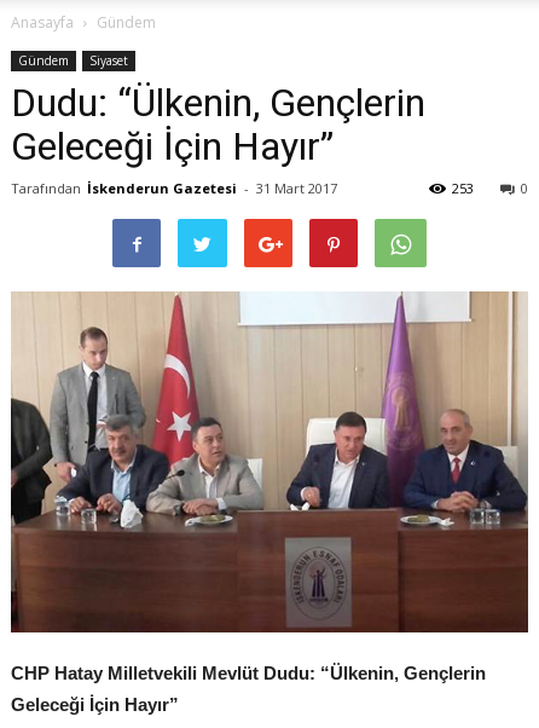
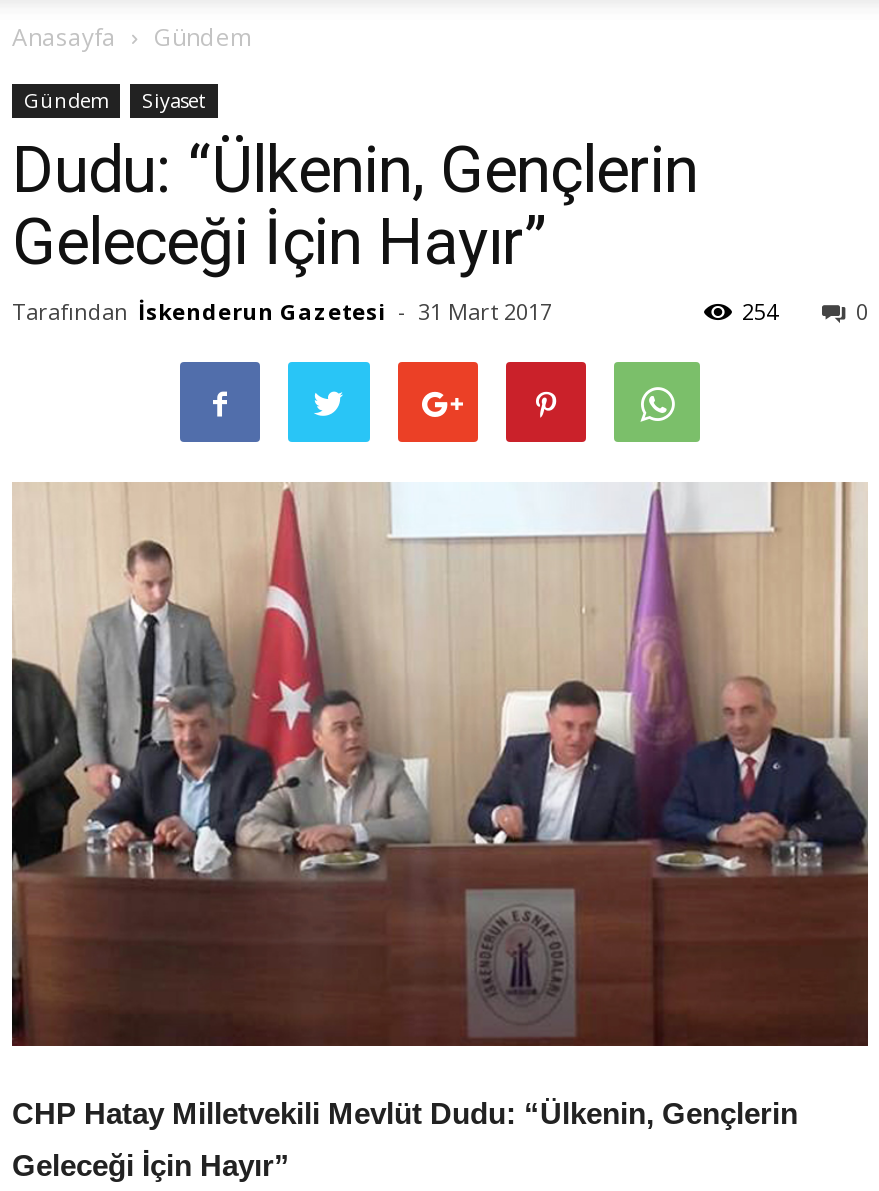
[452,179,474,197] 253 -> [742,296,778,326] 254

